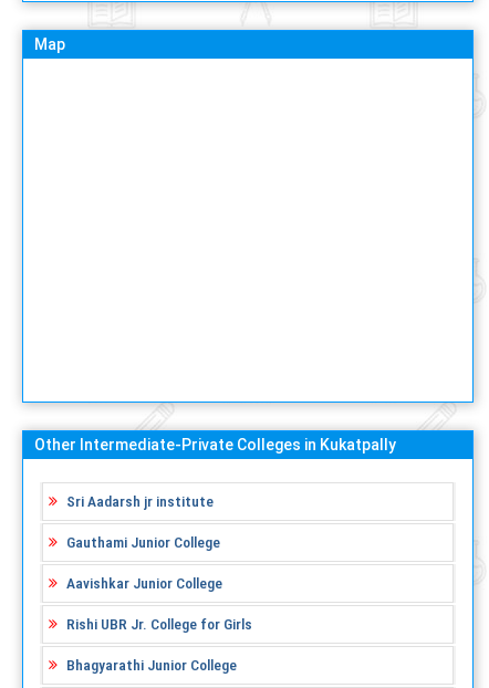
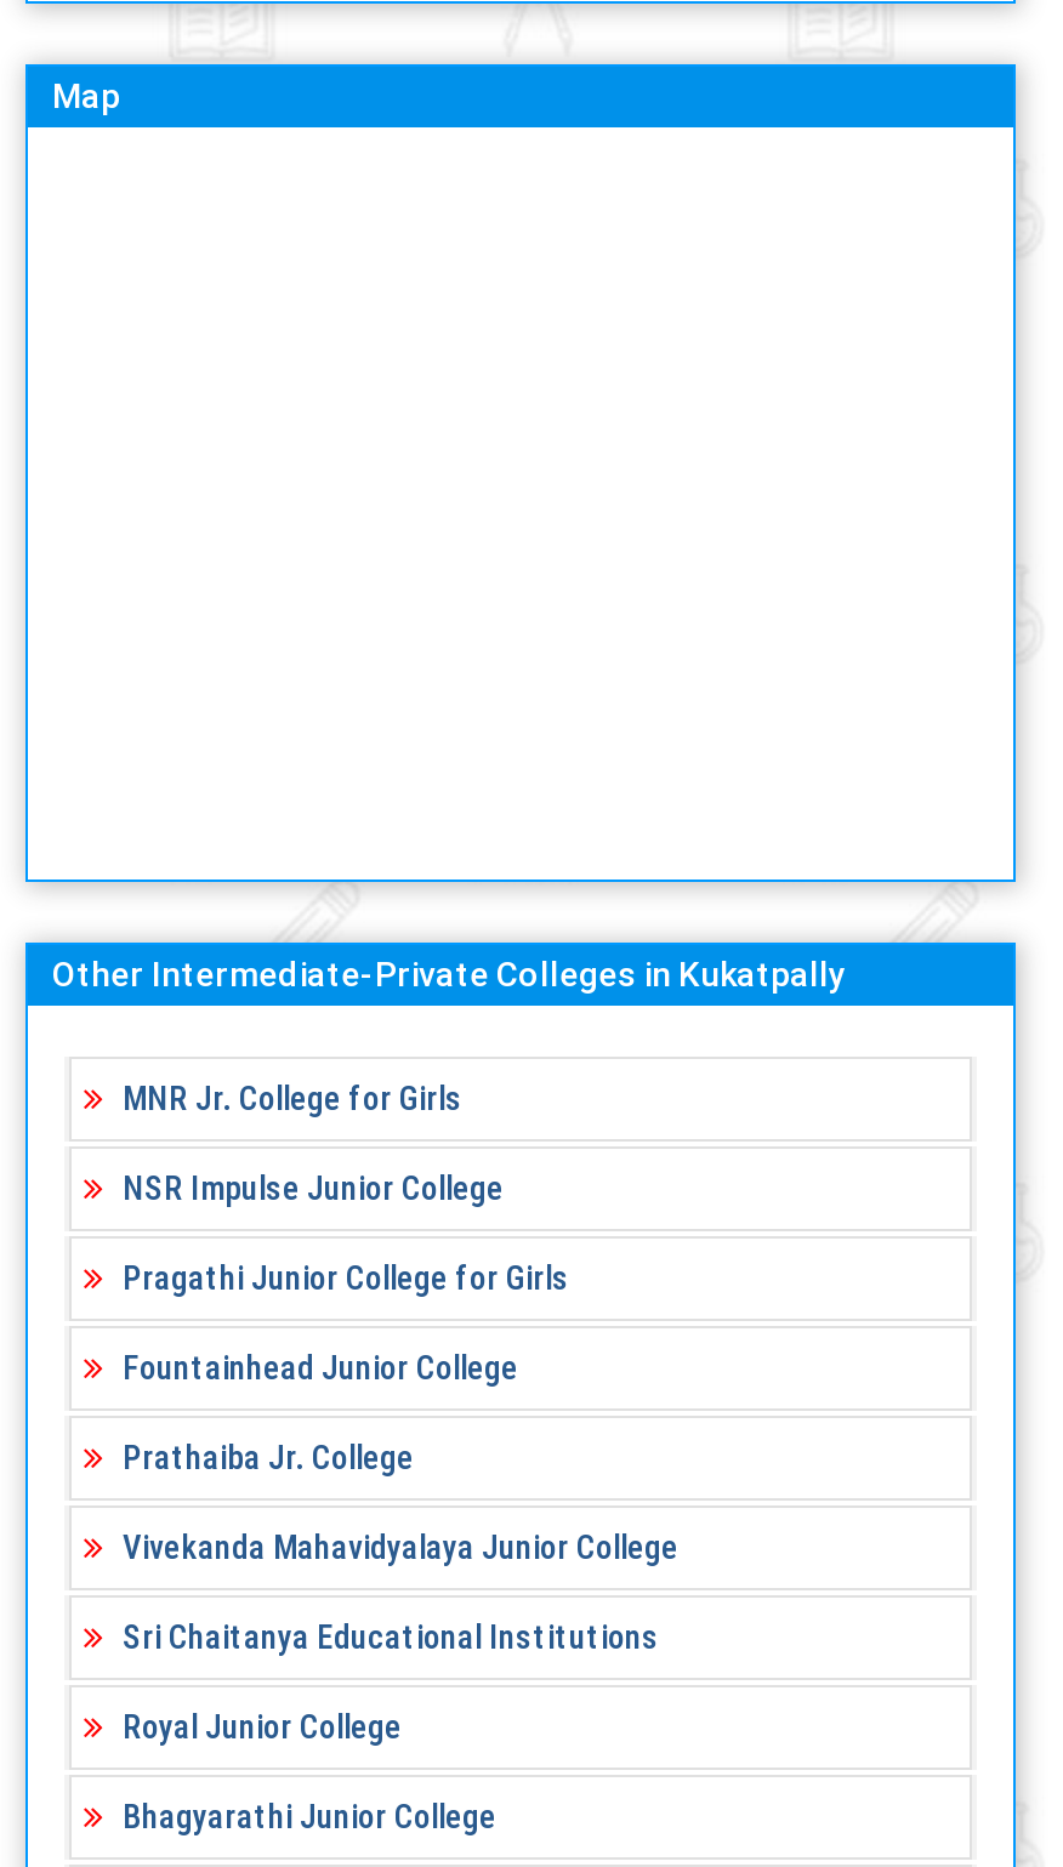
[66,492,252,633] Sri Aadarsh jr institute | Gauthami Junior College | Aavishkar Junior College | Rishi UBR Jr. College for Girls -> [123,1078,678,1746] MNR Jr. College for Girls | NSR Impulse Junior College | Pragathi Junior College for Girls | Fountainhead Junior College | Prathaiba Jr. College | Vivekanda Mahavidyalaya Junior College | Sri Chaitanya Educational Institutions | Royal Junior College

